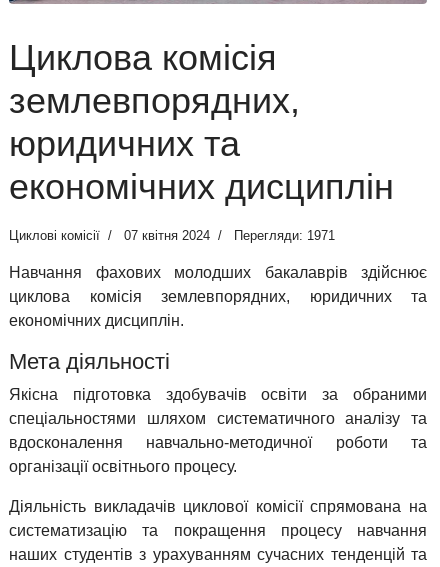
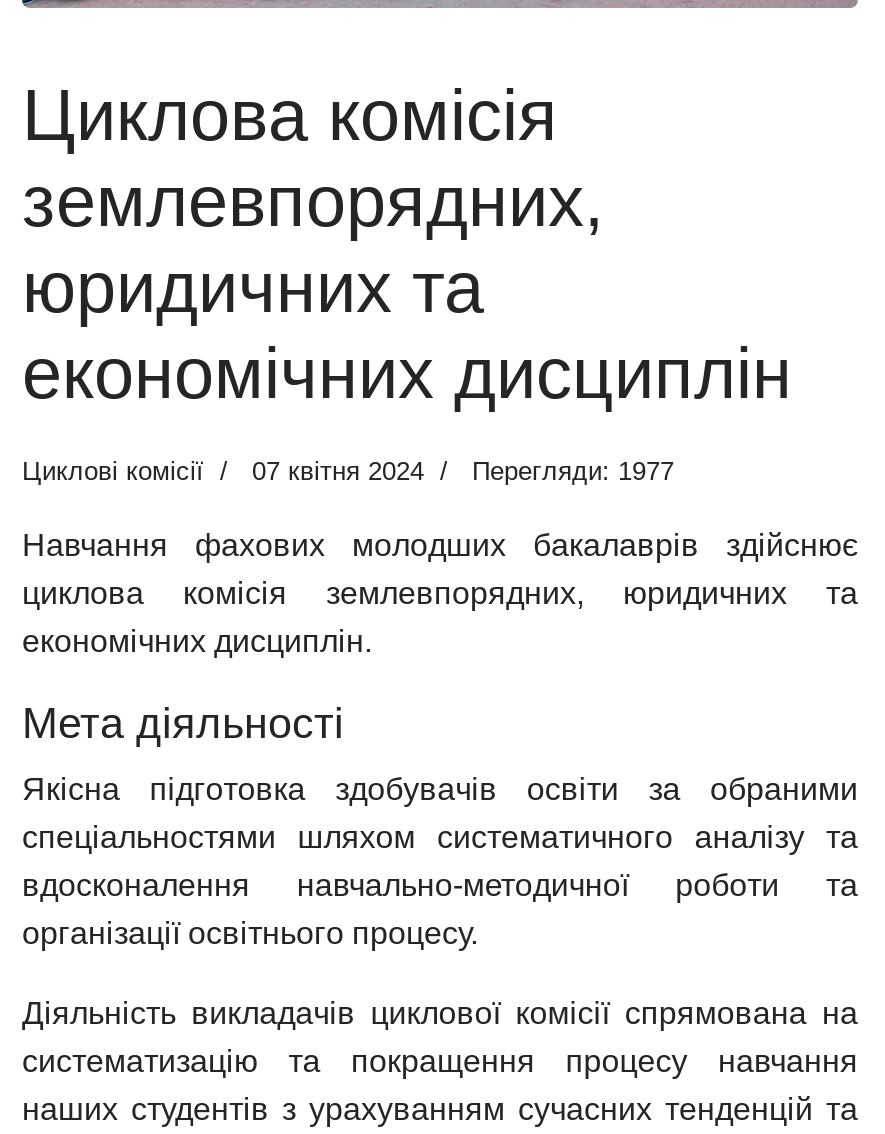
[9,228,335,243] Циклові комісії 07 квітня 2024 Перегляди: 1971 -> [22,457,674,487] Циклові комісії 07 квітня 2024 Перегляди: 1977

